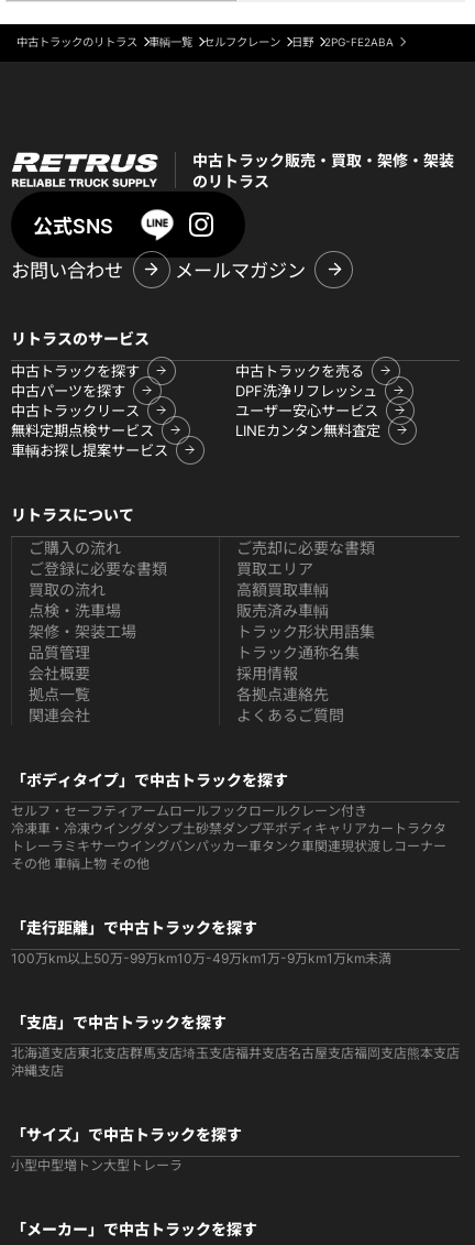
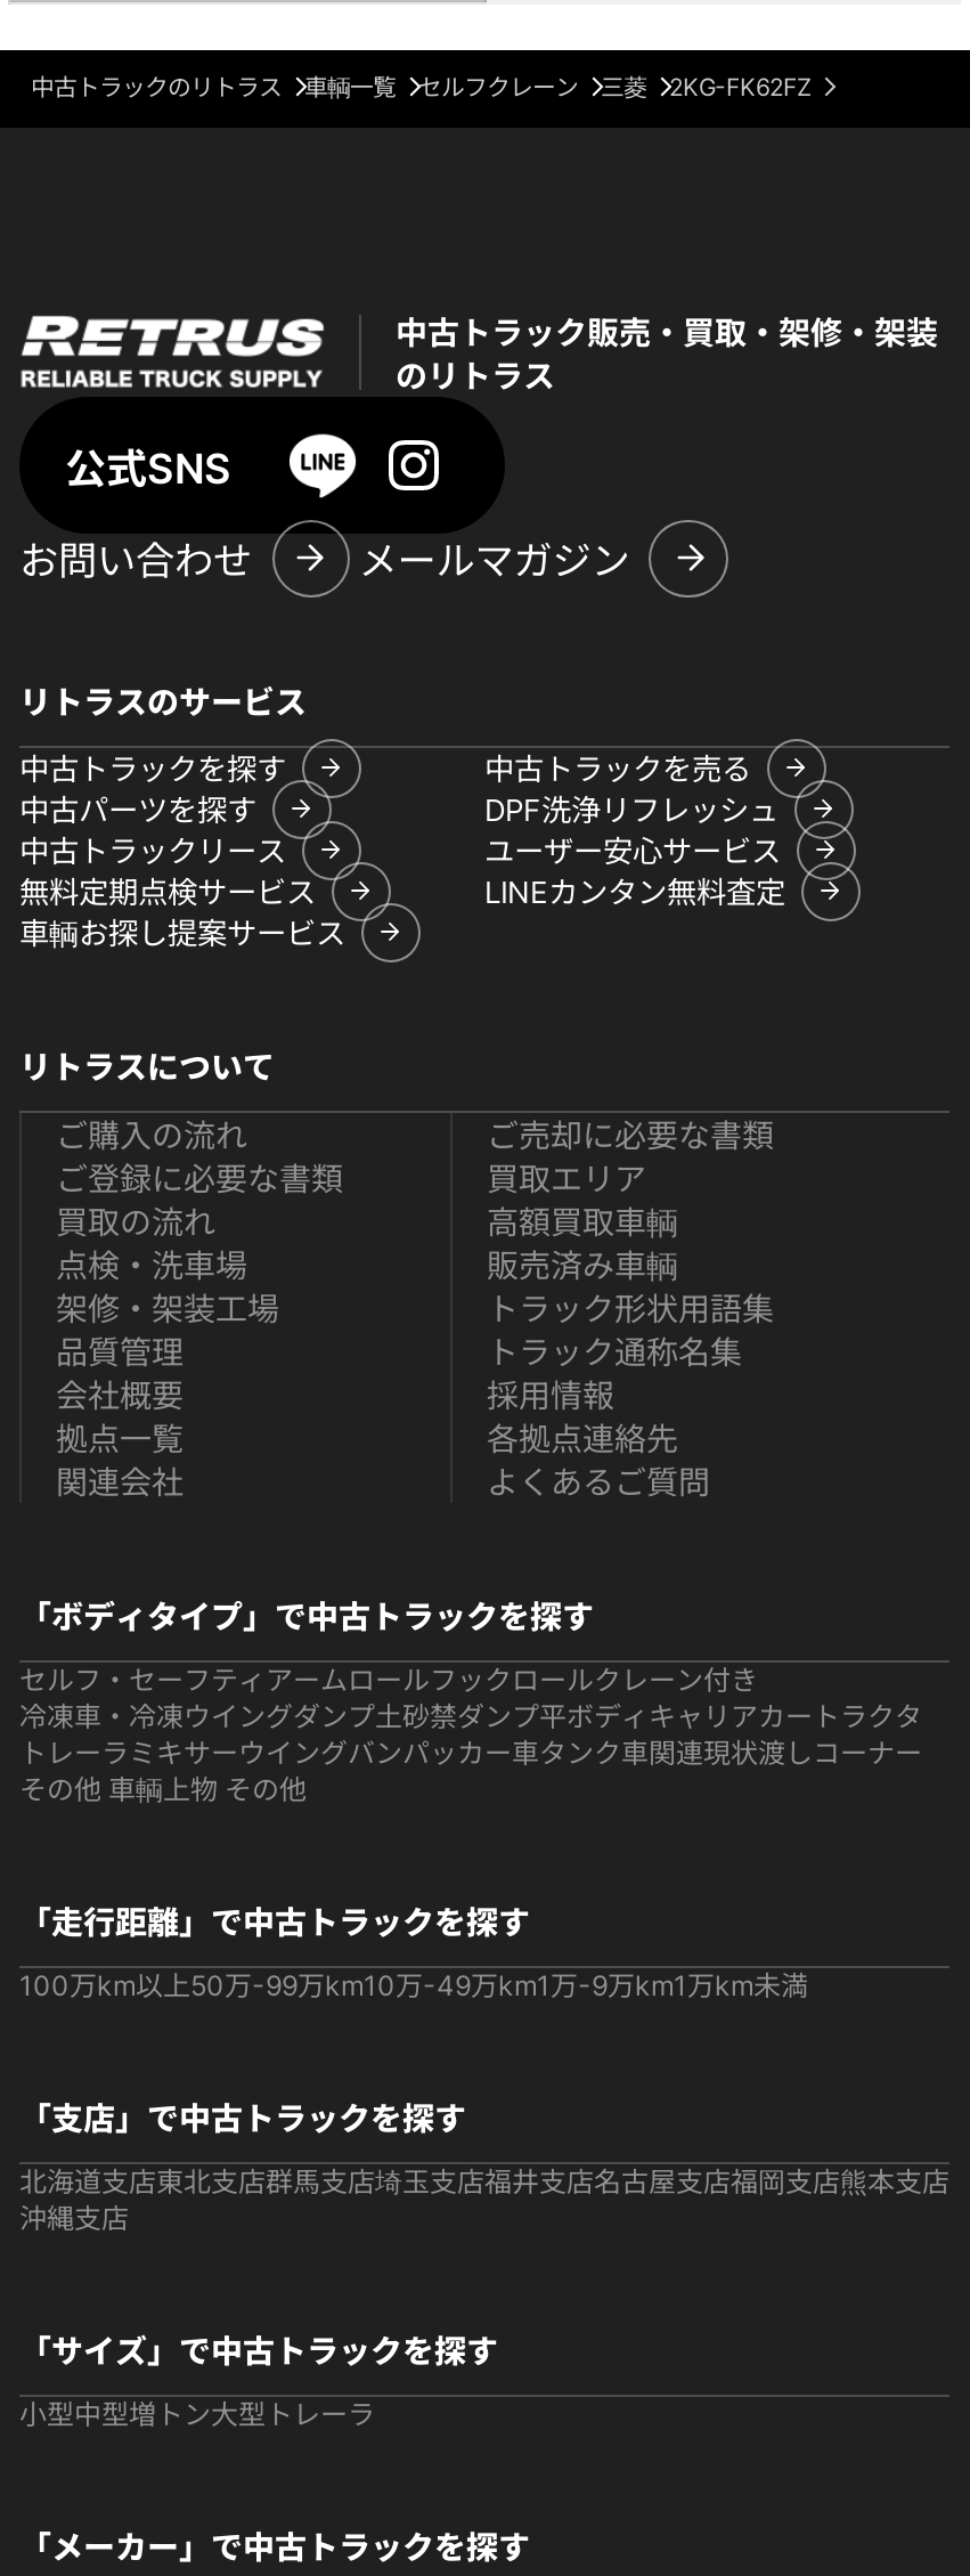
[291,35,394,49] 日野 | 2PG-FE2ABA -> [601,72,810,102] 三菱 | 2KG-FK62FZ

